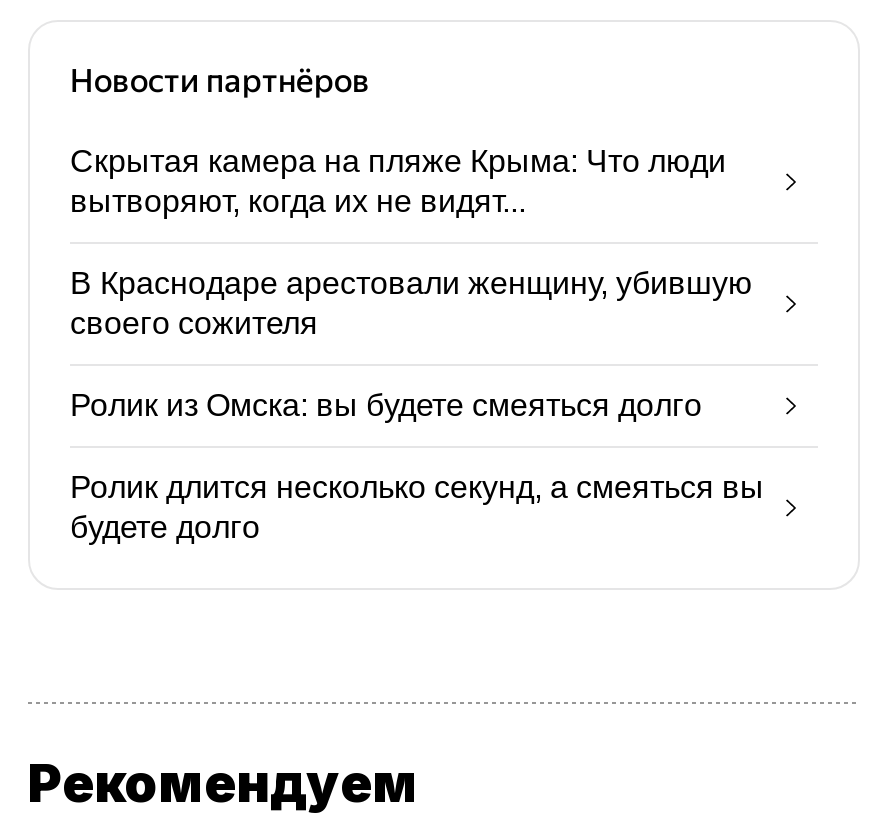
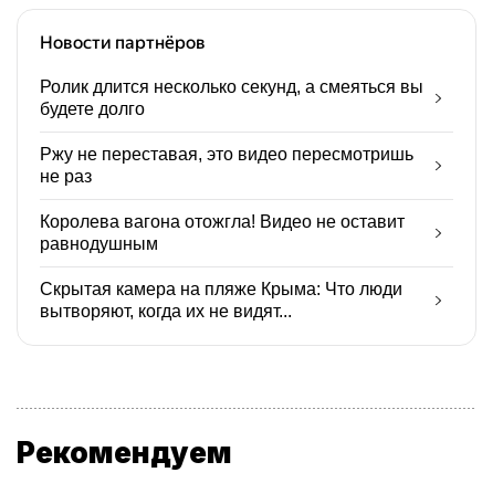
moved [70,144,726,218] -> [40,280,402,320]: Скрытая камера на пляже Крыма: Что люди | вытворяют, когда их не видят...
[70,266,752,422] В Краснодаре арестовали женщину, убившую | своего сожителя | Ролик из Омска: вы будете смеяться долго -> none
moved [70,470,764,544] -> [40,77,423,118]: Ролик длится несколько секунд, а смеяться вы | будете долго
none -> [40,145,413,253] Ржу не переставая, это видео пересмотришь | не раз | Королева вагона отожгла! Видео не оставит | равнодушным

